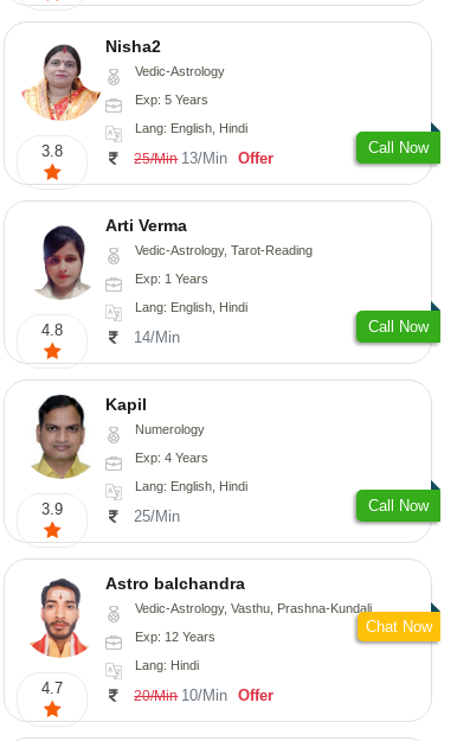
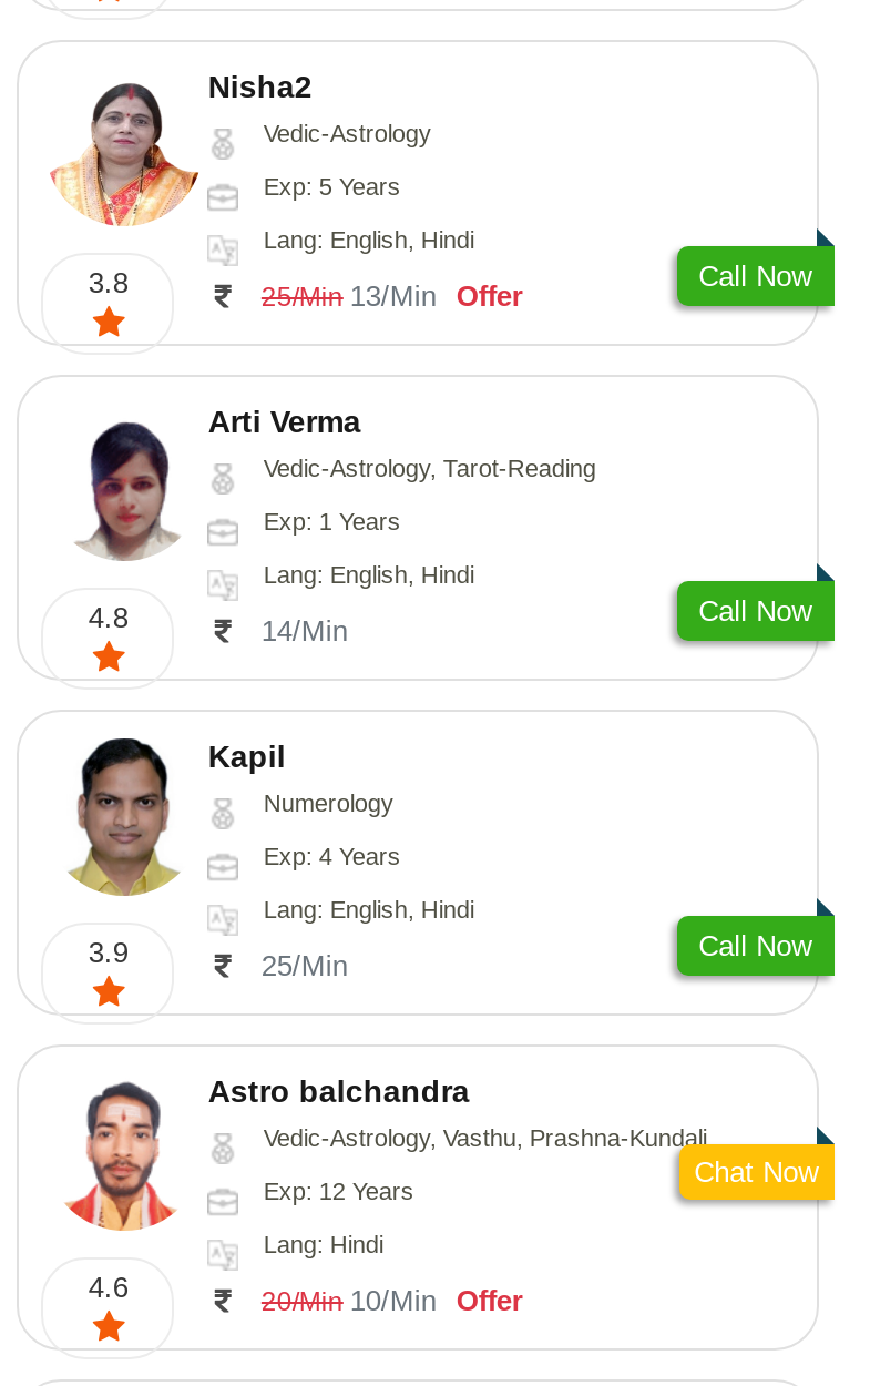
[42,679,63,697] 4.7 -> [88,1270,128,1303] 4.6

